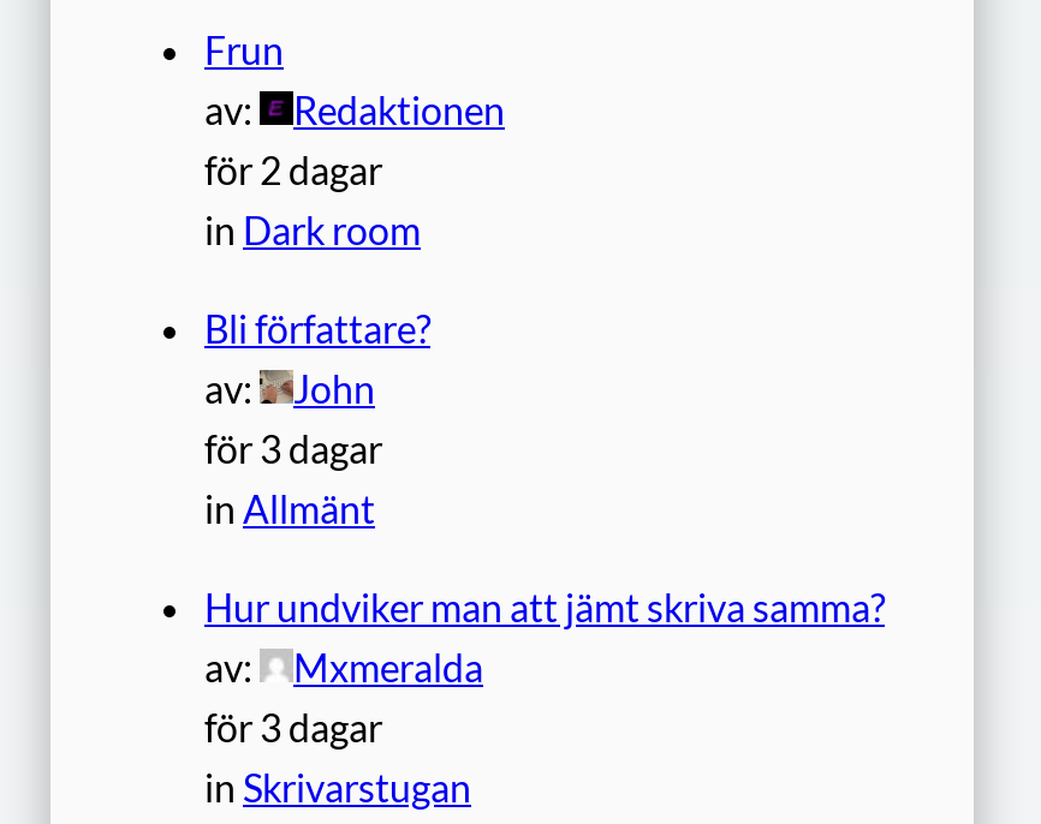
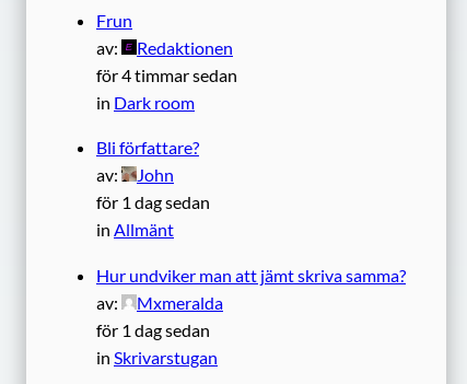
[204,146,382,191] för 2 dagar -> [96,65,237,85] för 4 timmar sedan
[204,425,382,470] för 3 dagar -> [96,192,210,213] för 1 dag sedan
[204,704,382,750] för 3 dagar -> [96,319,210,340] för 1 dag sedan

